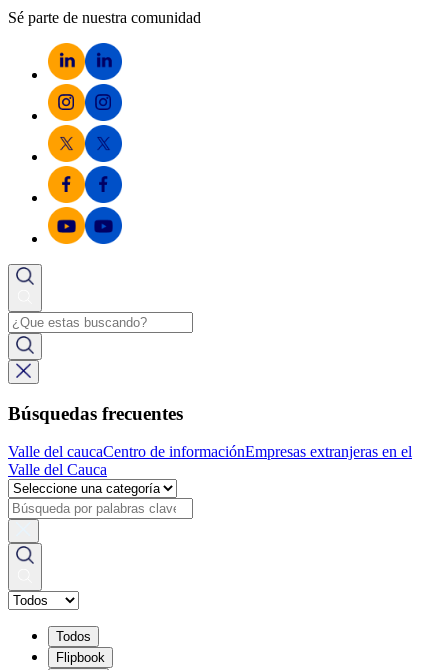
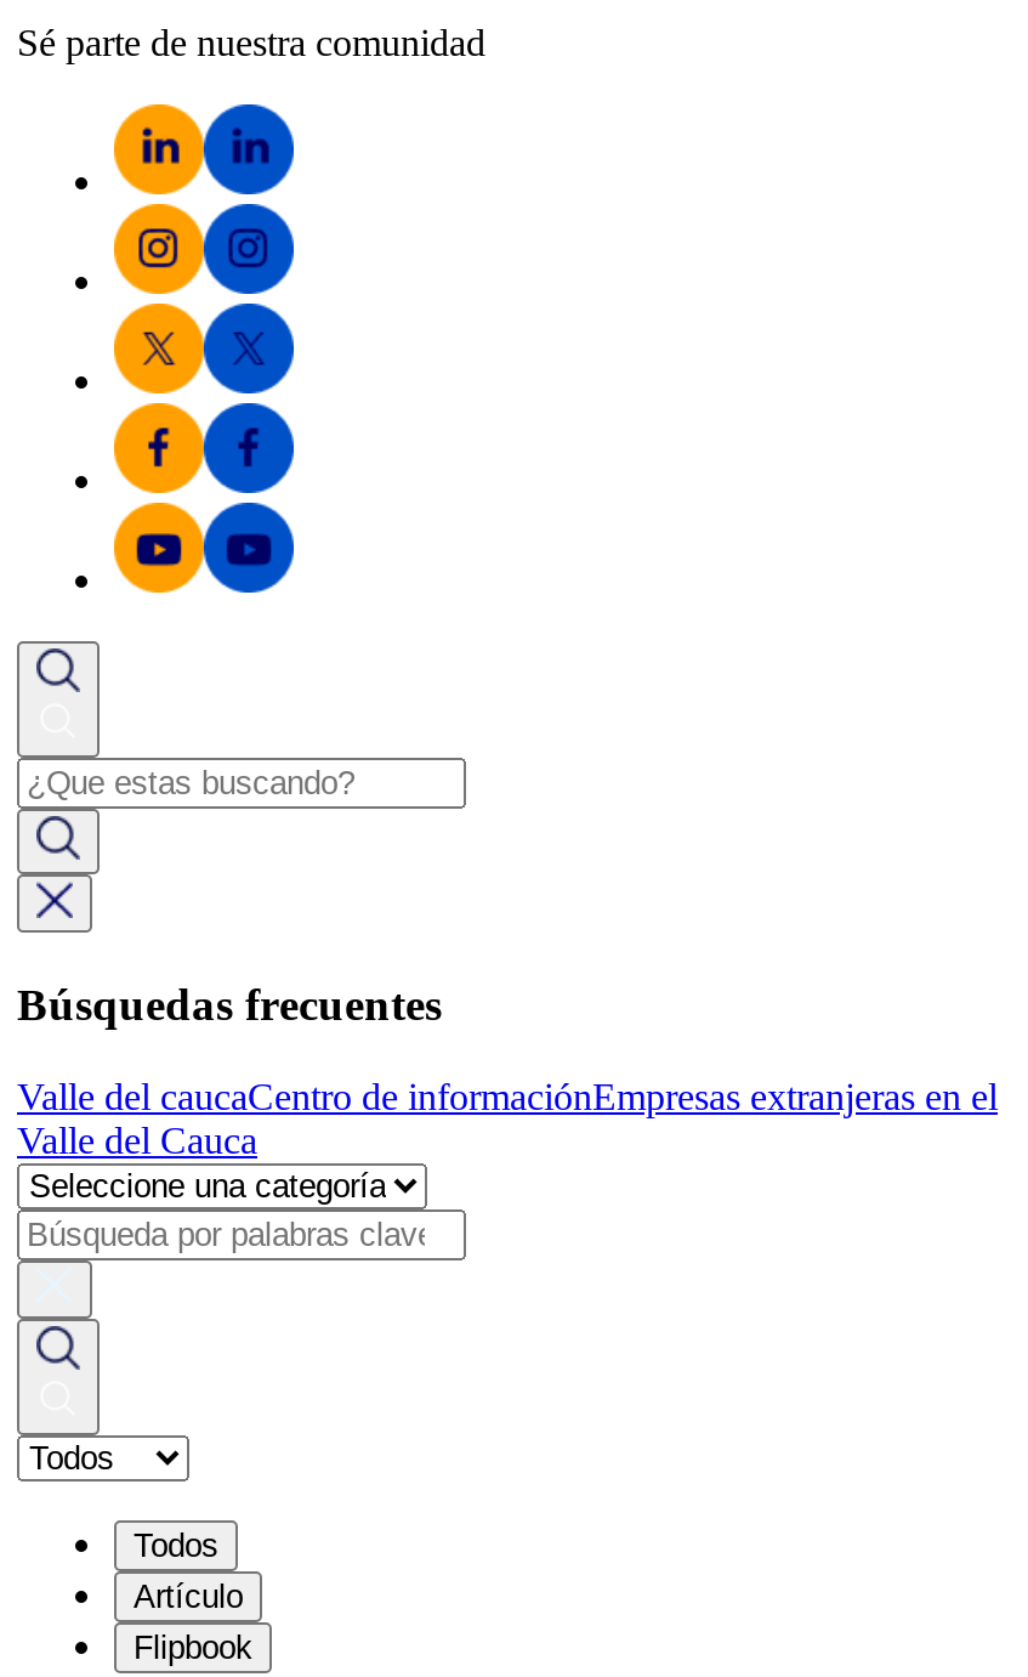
none -> [134,1580,243,1616] Artículo

